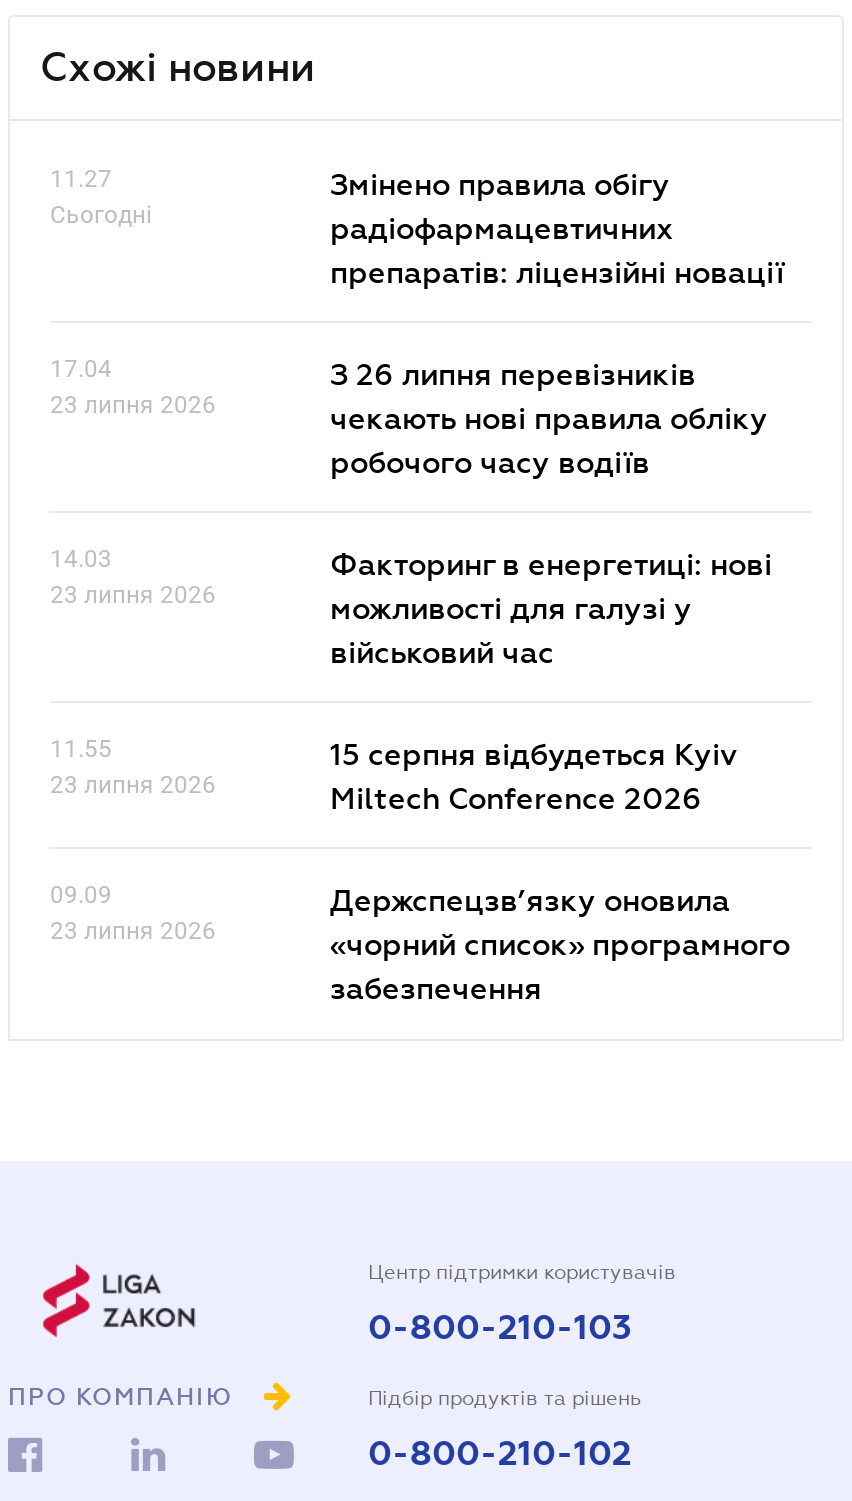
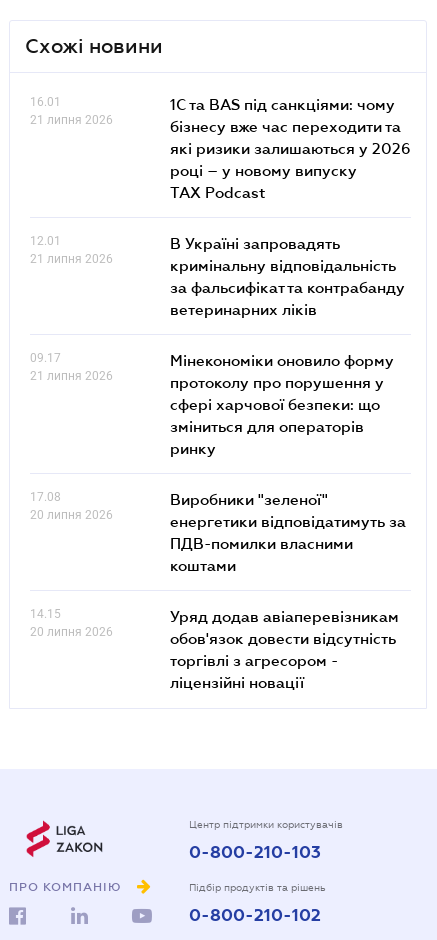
[50,164,152,228] 11.27 | Сьогодні -> [30,95,113,127] 16.01 | 21 липня 2026
[330,164,784,288] Змінено правила обігу | радіофармацевтичних | препаратів: ліцензійні новації -> [170,95,411,201] 1С та BAS під санкціями: чому | бізнесу вже час переходити та | які ризики залишаються у 2026 | році – у новому випуску | TAX Podcast
[50,354,216,418] 17.04 | 23 липня 2026 -> [30,234,113,266] 12.01 | 21 липня 2026
[330,354,768,478] З 26 липня перевізників | чекають нові правила обліку | робочого часу водіїв -> [170,234,405,318] В Україні запровадять | кримінальну відповідальність | за фальсифікат та контрабанду | ветеринарних ліків
[50,544,216,608] 14.03 | 23 липня 2026 -> [30,351,113,383] 09.17 | 21 липня 2026
[330,544,772,668] Факторинг в енергетиці: нові | можливості для галузі у | військовий час -> [170,351,394,457] Мінекономіки оновило форму | протоколу про порушення у | сфері харчової безпеки: що | зміниться для операторів | ринку
[50,734,216,798] 11.55 | 23 липня 2026 -> [30,490,113,522] 17.08 | 20 липня 2026
[330,734,738,814] 15 серпня відбудеться Kyiv | Miltech Conference 2026 -> [170,490,406,574] Виробники "зеленої" | енергетики відповідатимуть за | ПДВ-помилки власними | коштами
[50,880,216,944] 09.09 | 23 липня 2026 -> [30,607,113,639] 14.15 | 20 липня 2026
[330,880,790,1004] Держспецзв’язку оновила | «чорний список» програмного | забезпечення -> [170,607,399,691] Уряд додав авіаперевізникам | обов'язок довести відсутність | торгівлі з агресором - | ліцензійні новації

